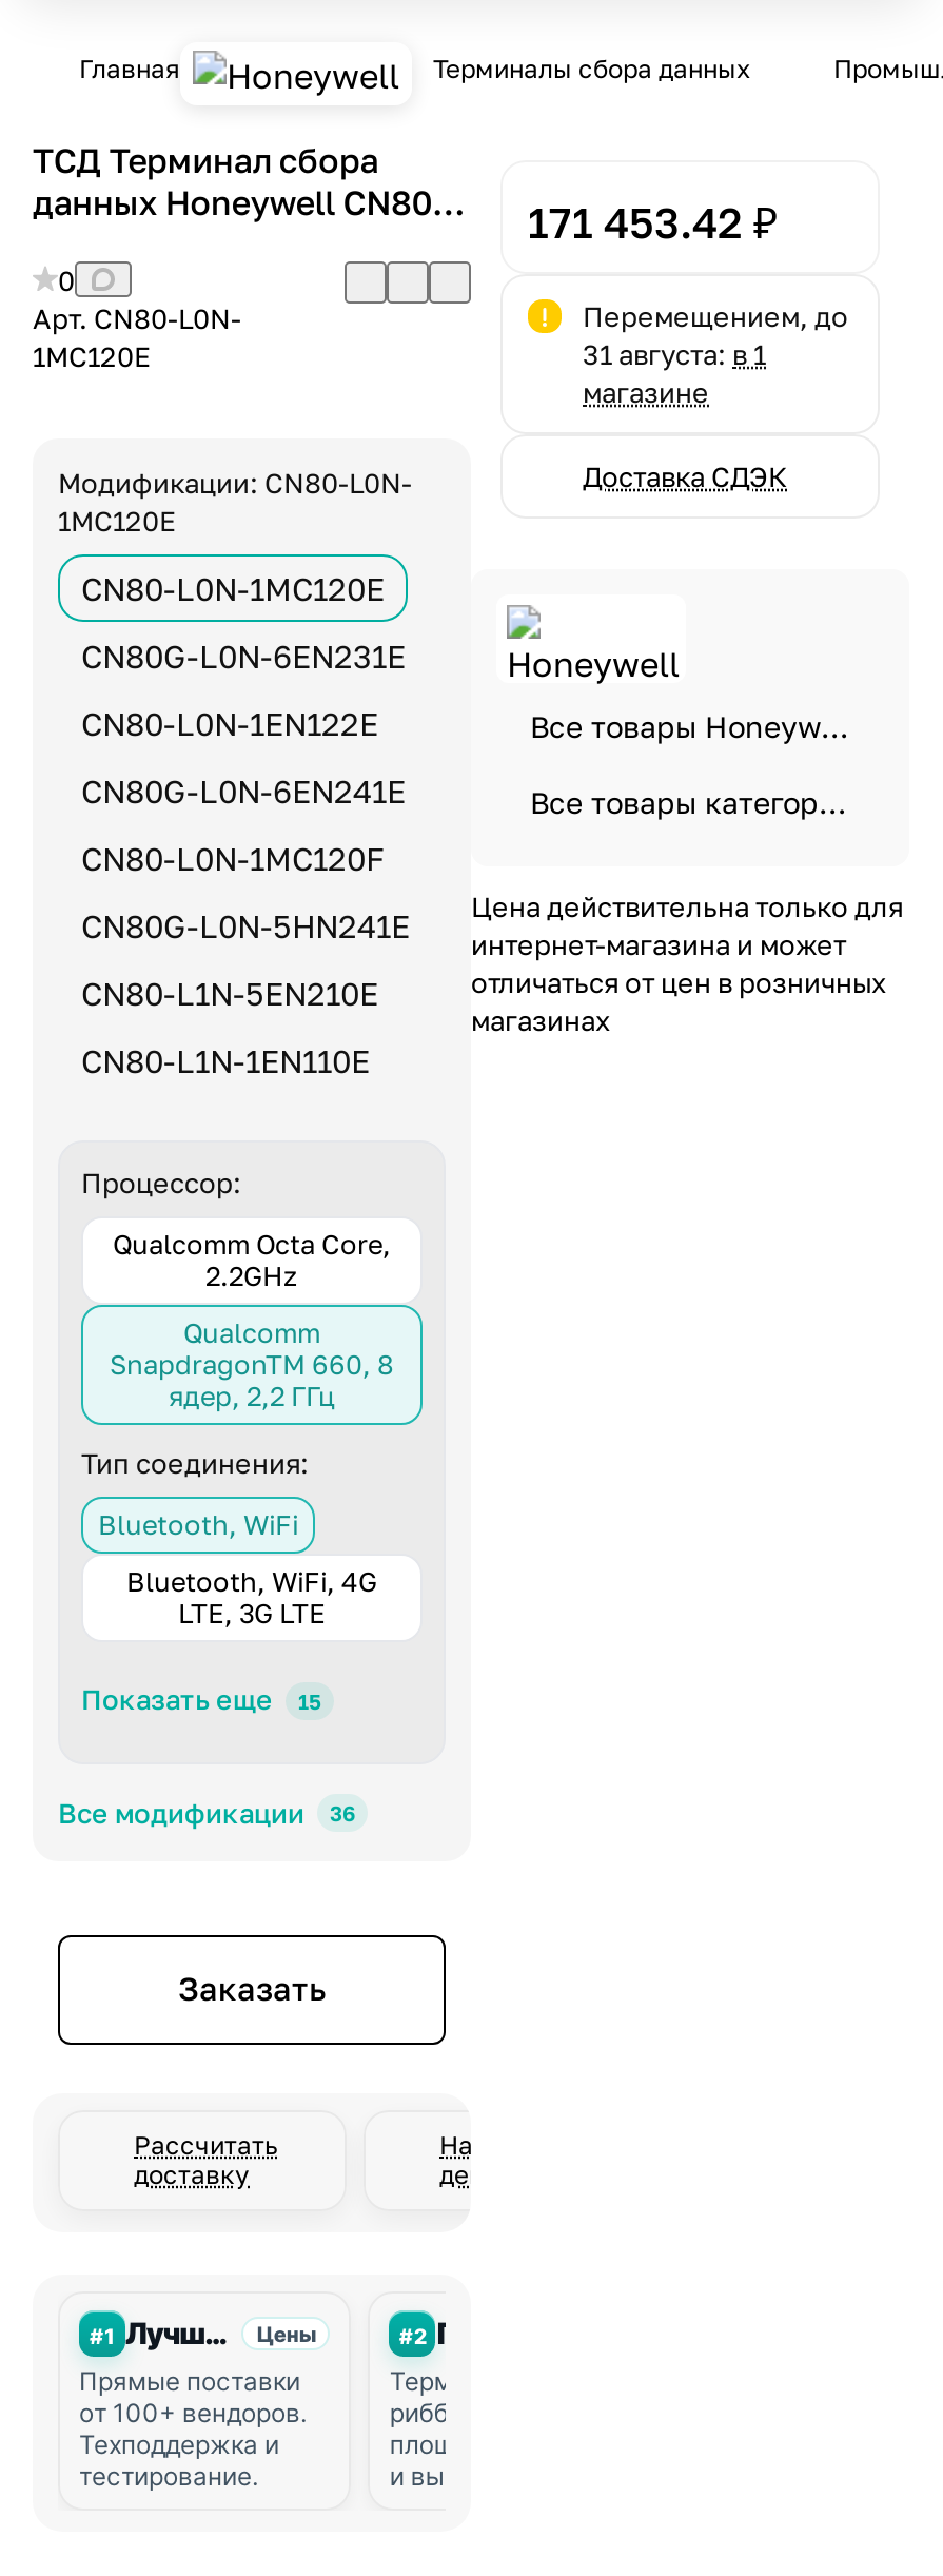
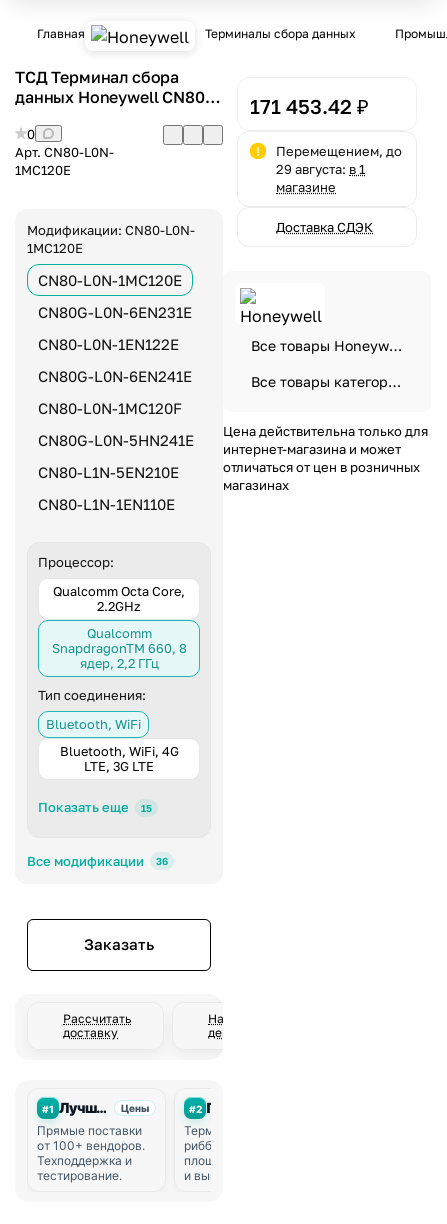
[583,337,766,371] 31 августа: в 1 -> [276,161,365,177] 29 августа: в 1

